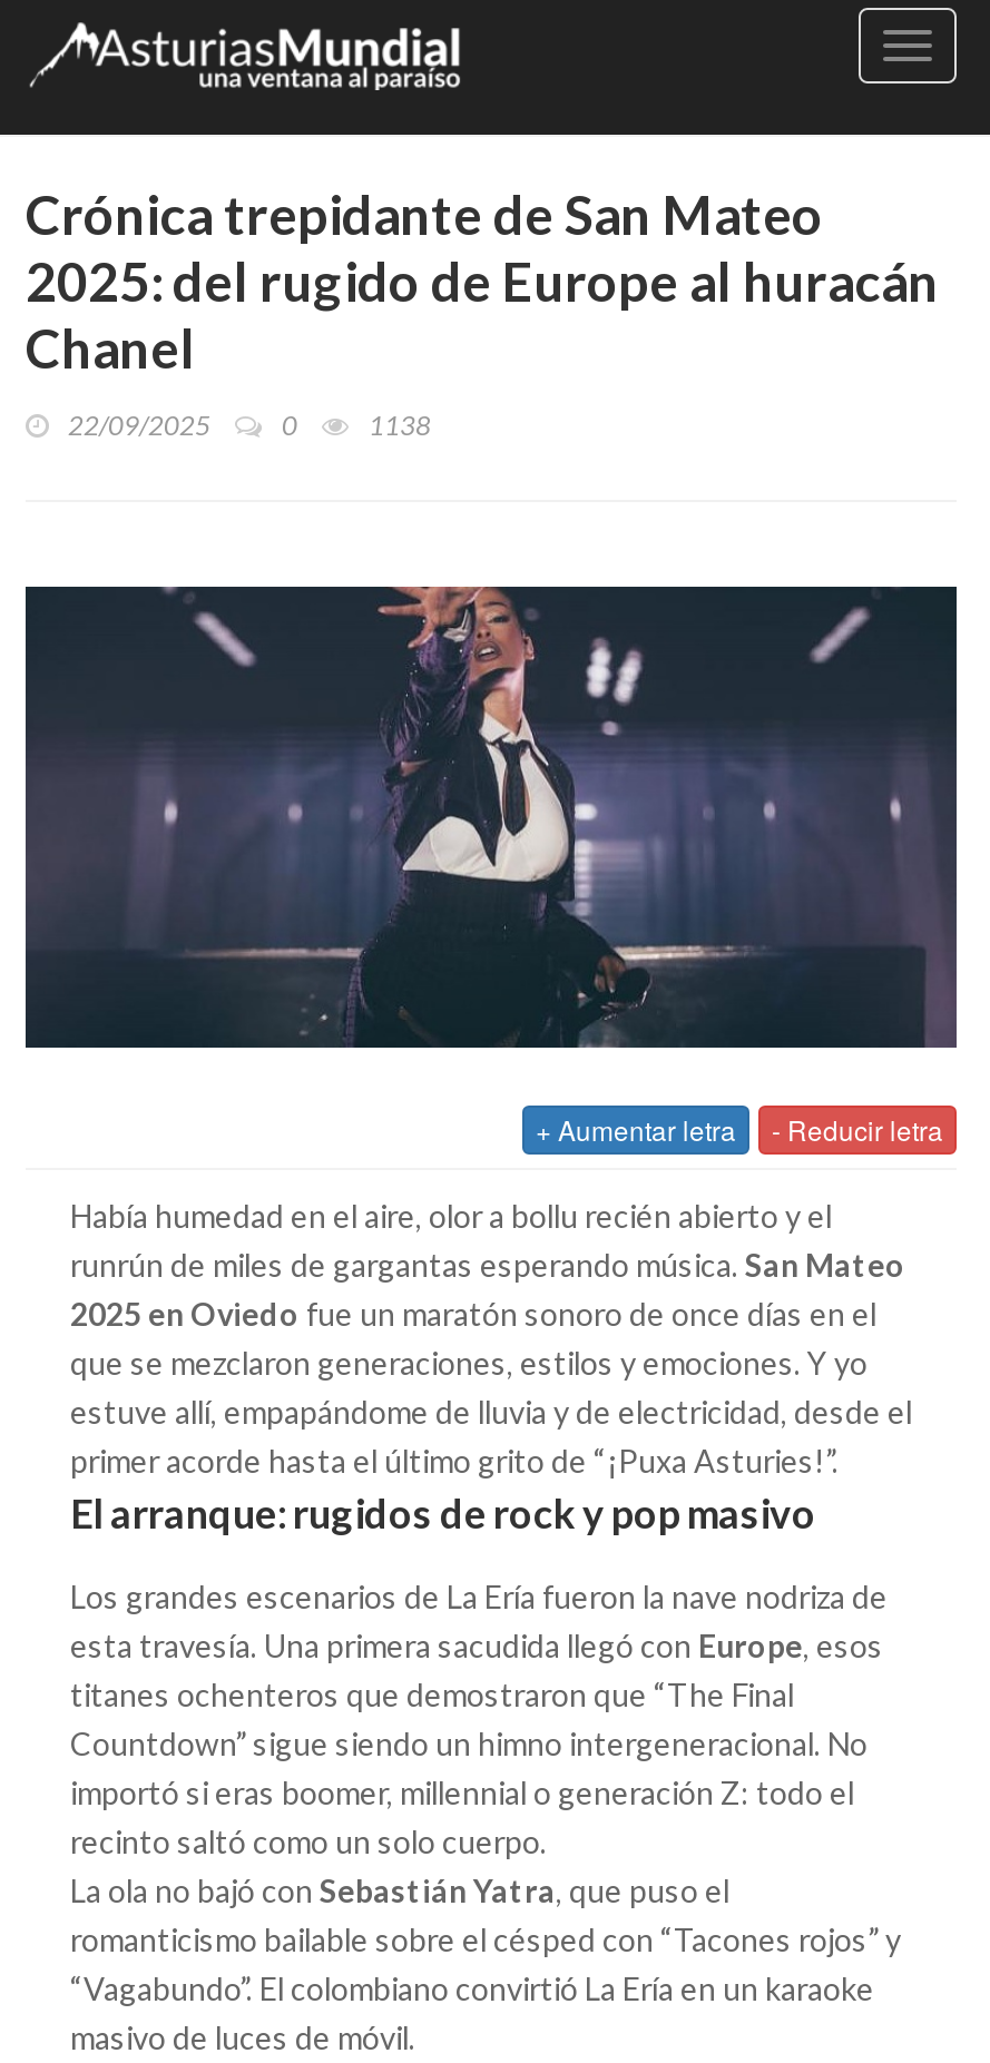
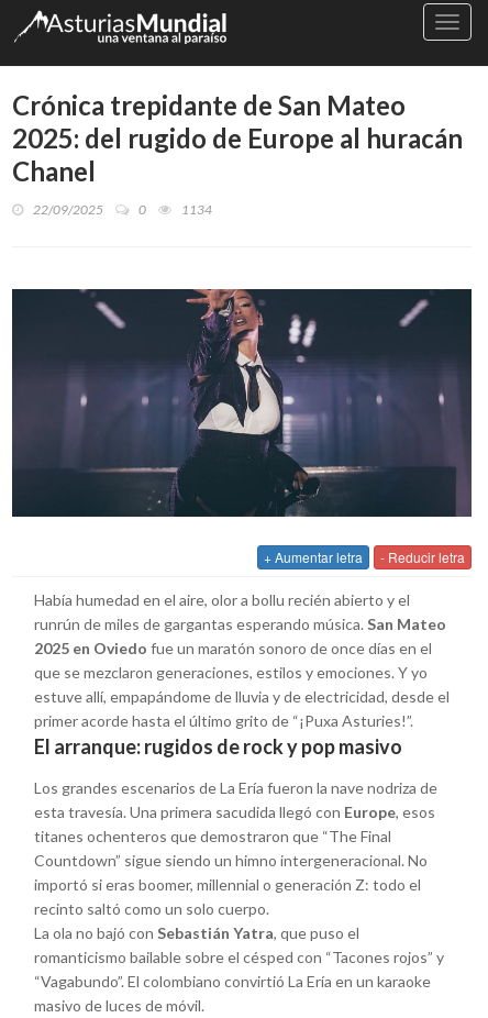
[369,409,431,442] 1138 -> [181,201,212,218] 1134

